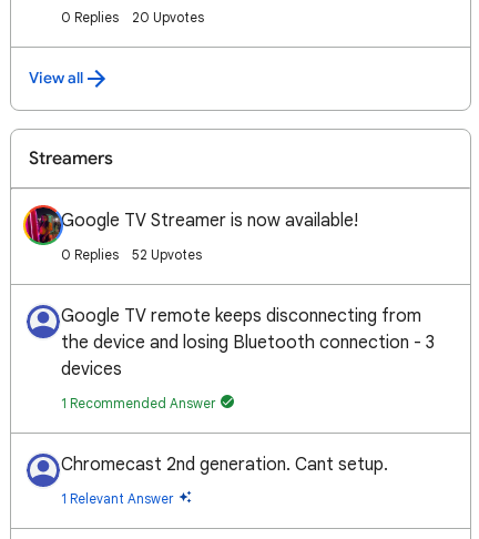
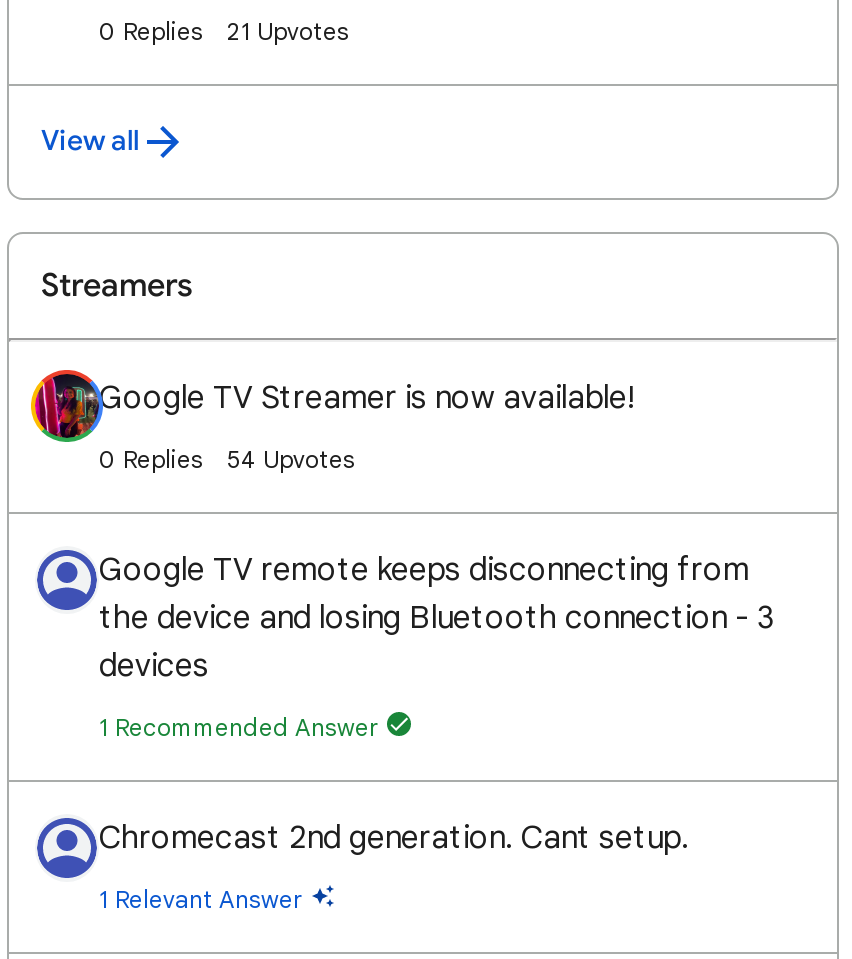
[132,9,204,26] 20 Upvotes -> [227,16,349,46] 21 Upvotes
[132,246,202,263] 52 Upvotes -> [227,444,355,474] 54 Upvotes

